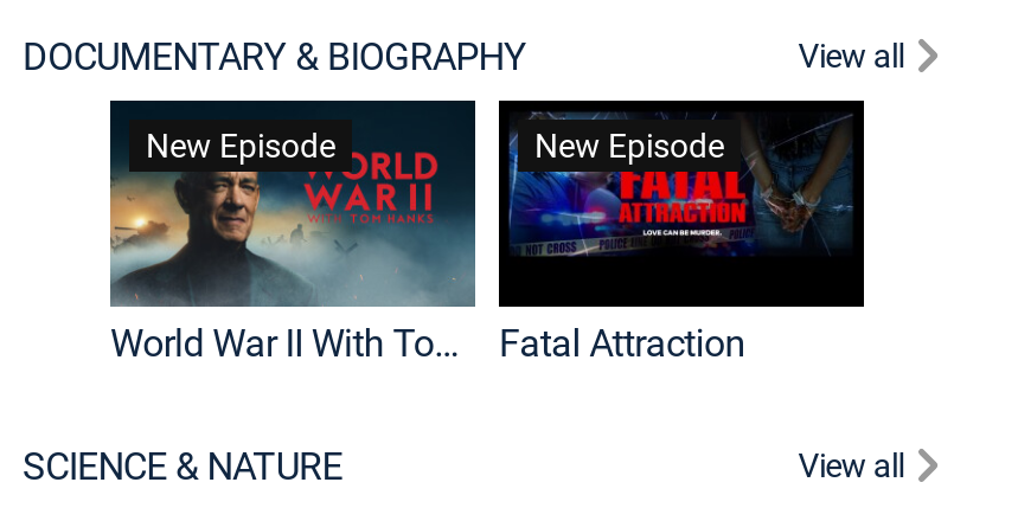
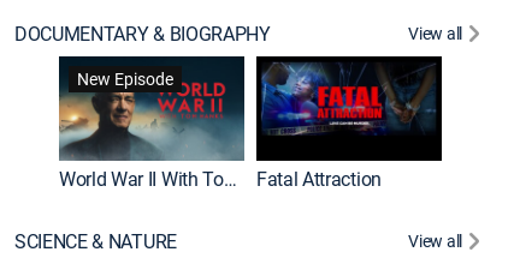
[534,123,724,168] New Episode -> none

